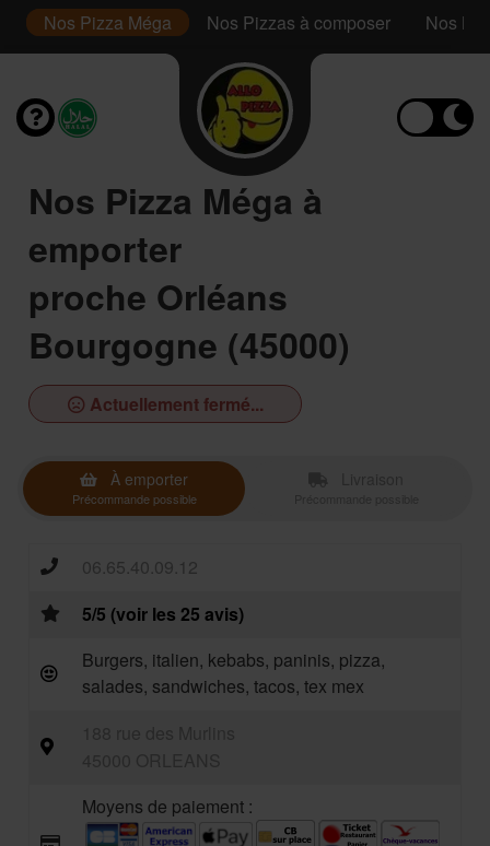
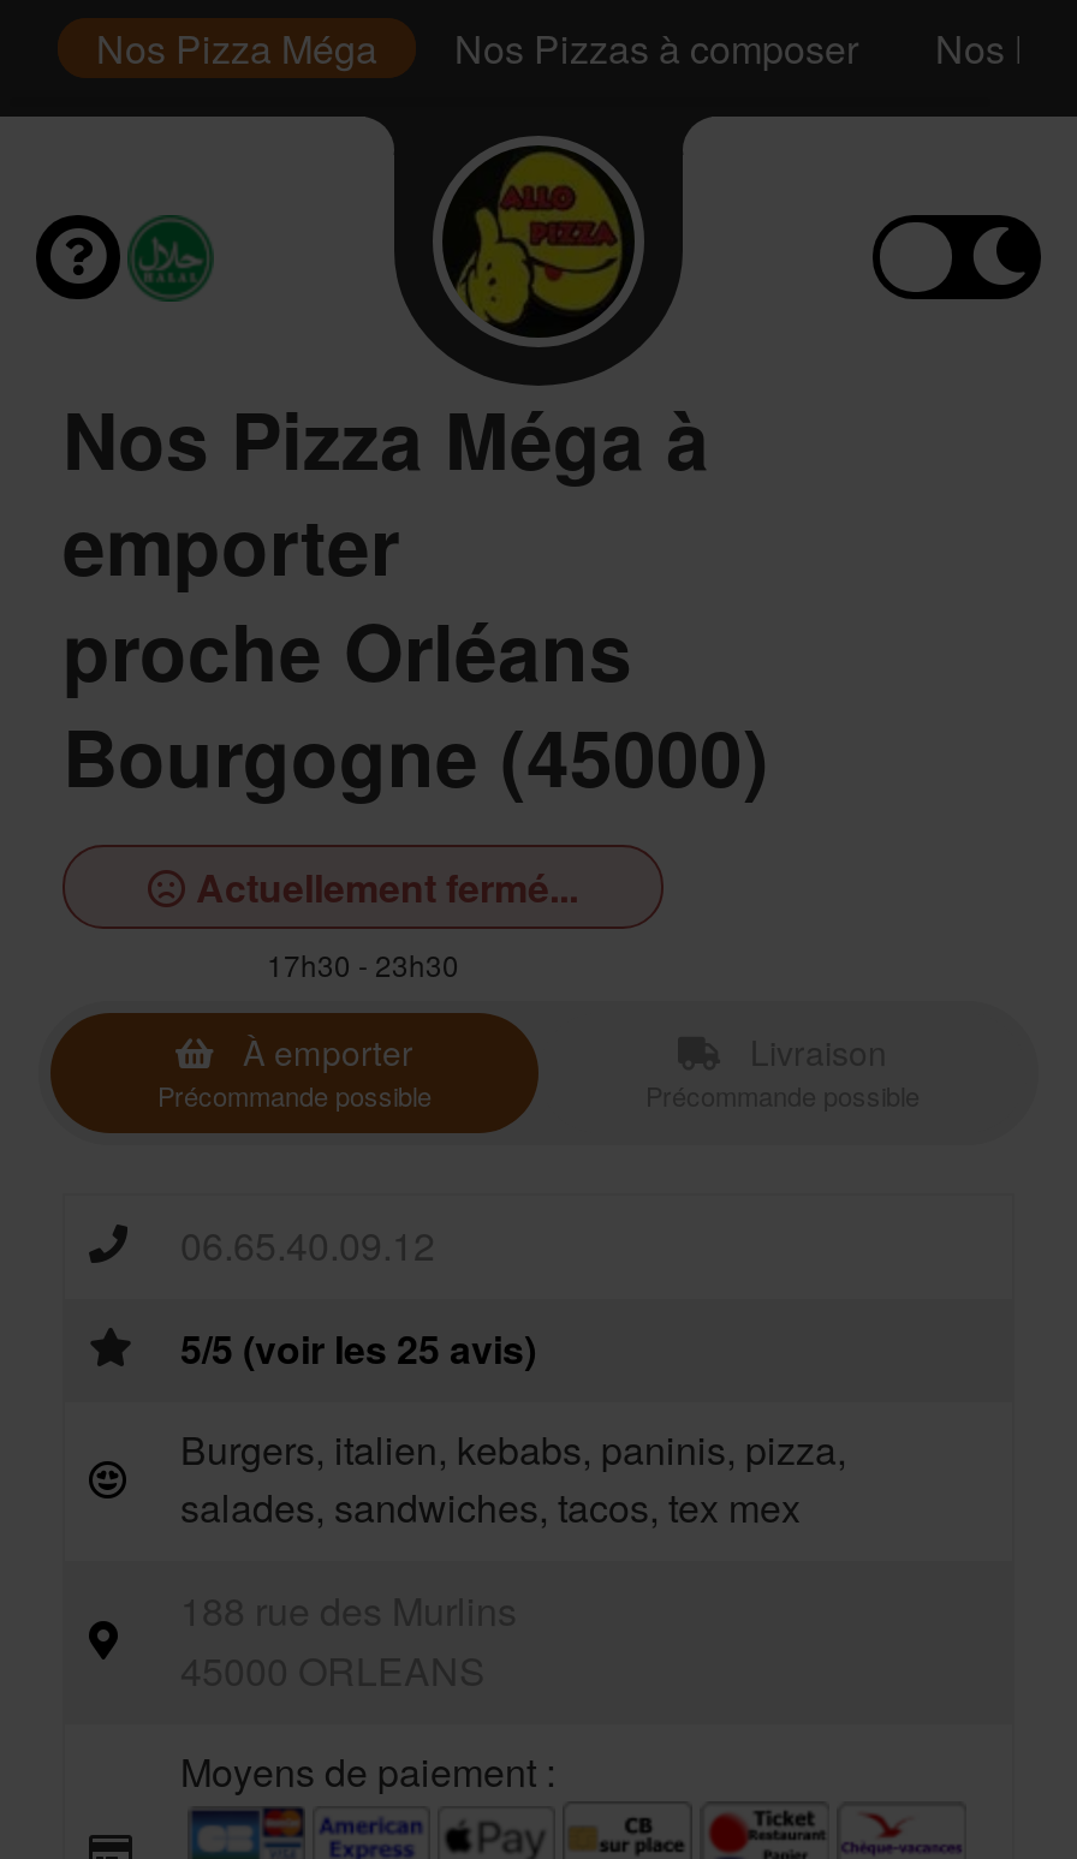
none -> [267,943,459,984] 17h30 - 23h30

